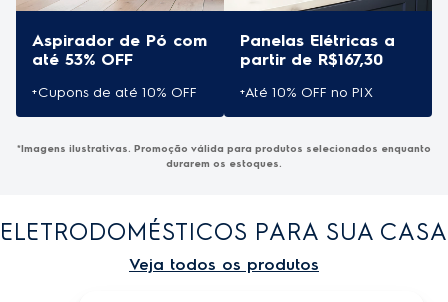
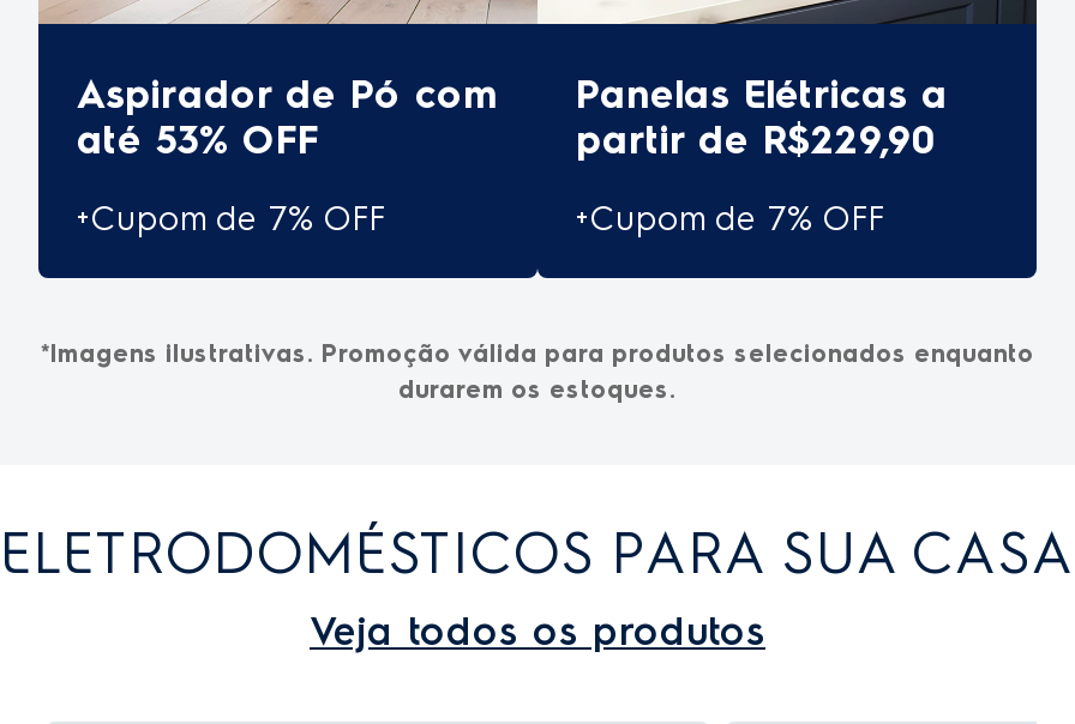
[240,49,383,68] partir de R$167,30 -> [576,119,936,164] partir de R$229,90
[32,83,197,100] +Cupons de até 10% OFF -> [77,200,386,241] +Cupom de 7% OFF
[240,83,374,100] +Até 10% OFF no PIX -> [576,200,885,241] +Cupom de 7% OFF

